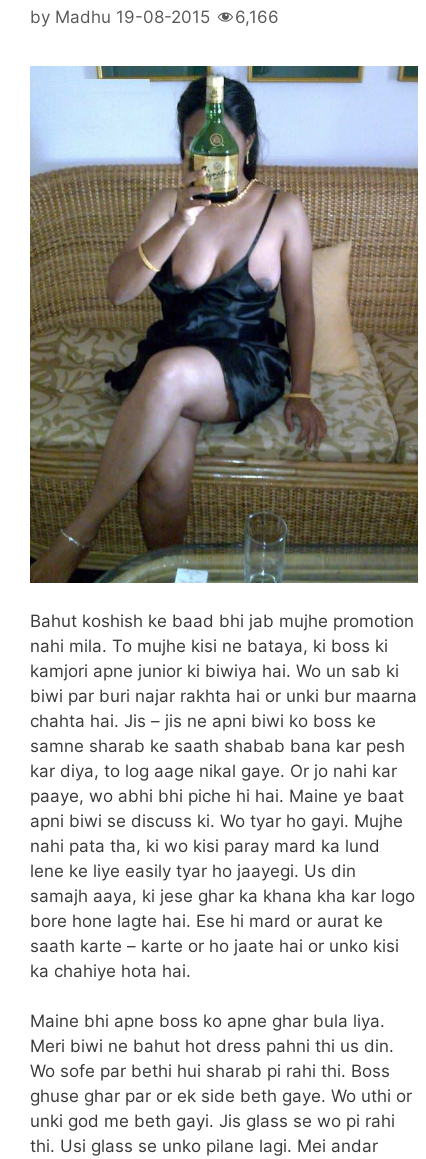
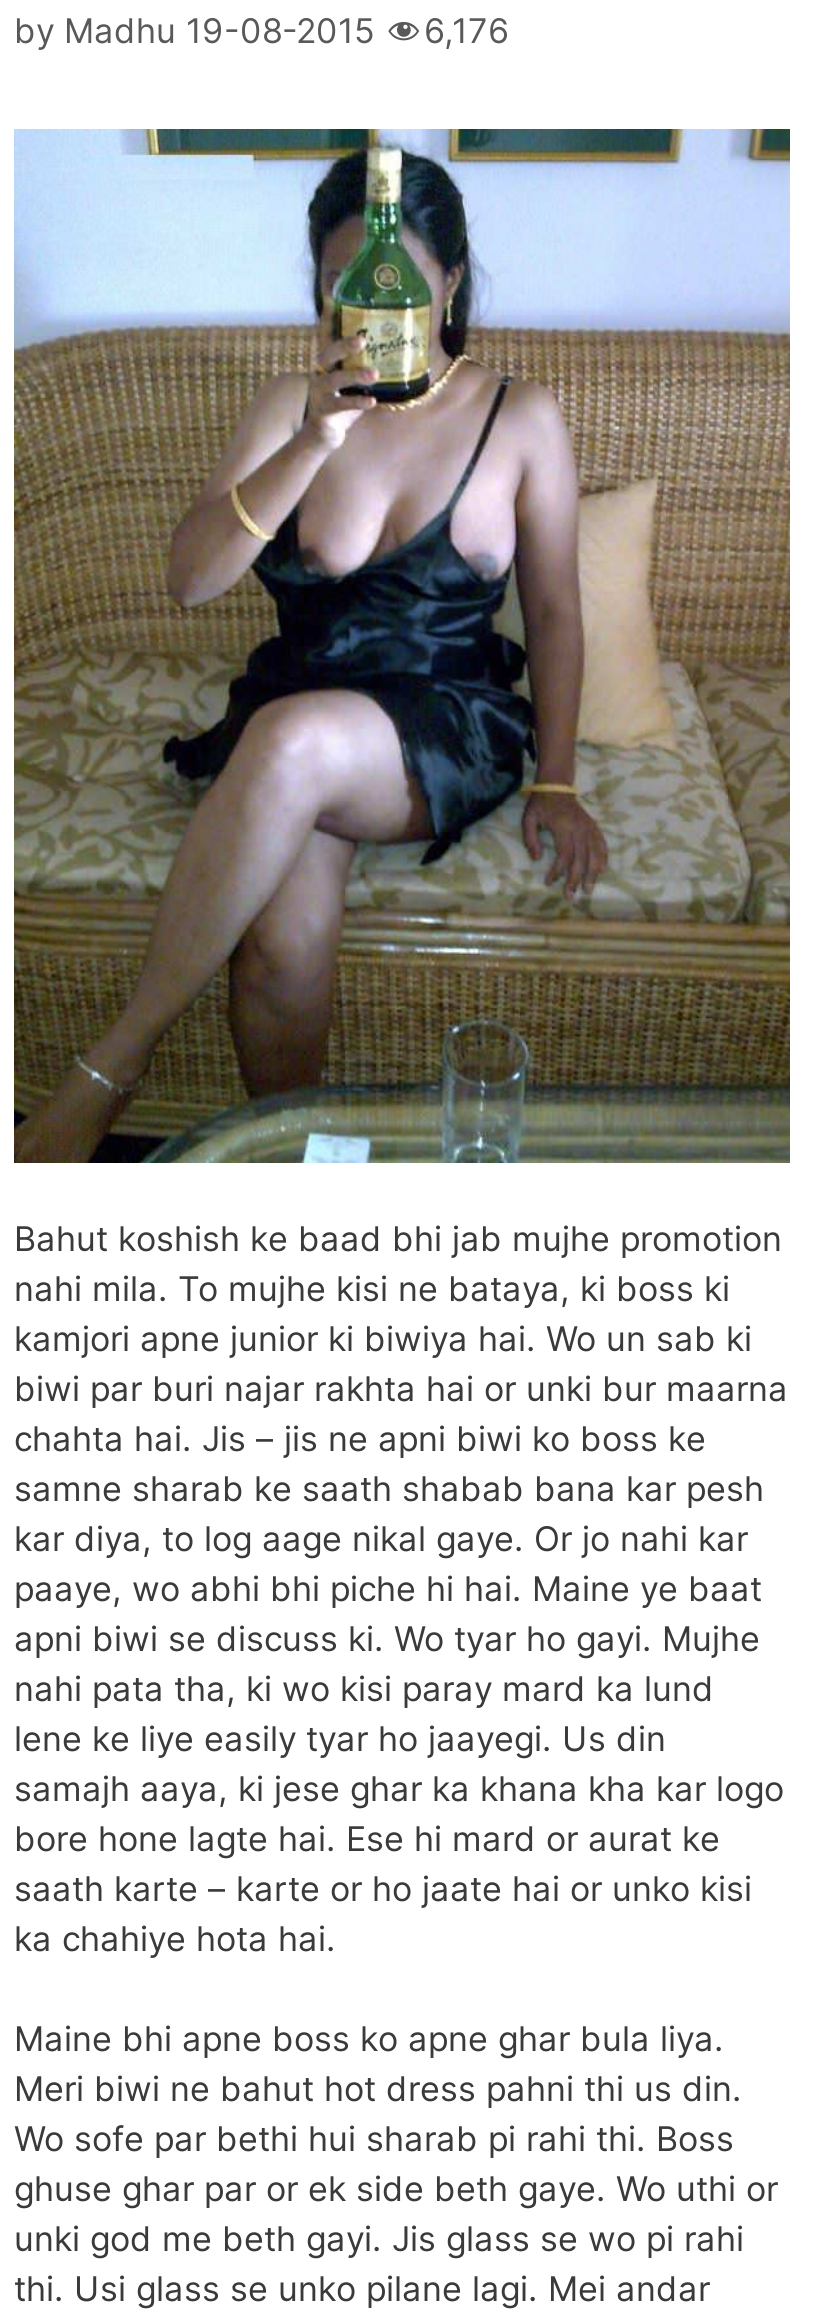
[30,7,279,27] by Madhu 19-08-2015 6,166 -> [14,11,510,51] by Madhu 19-08-2015 6,176

